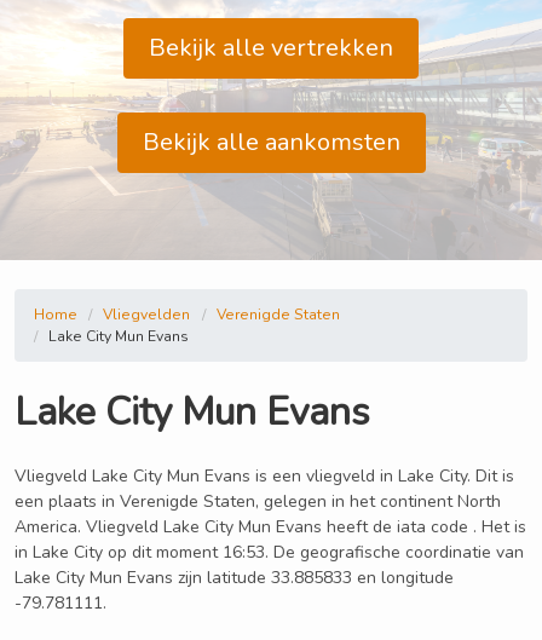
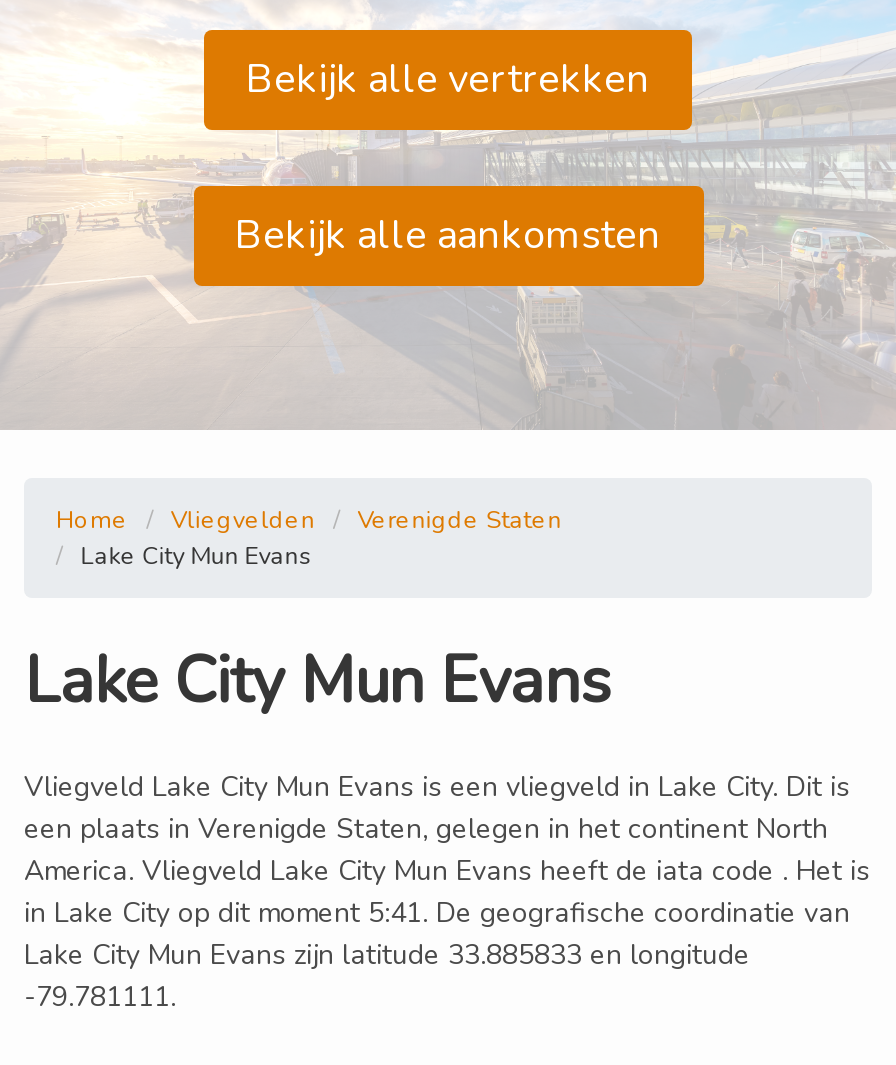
[15,541,524,564] in Lake City op dit moment 16:53. De geografische coordinatie van -> [24,894,850,932] in Lake City op dit moment 5:41. De geografische coordinatie van

